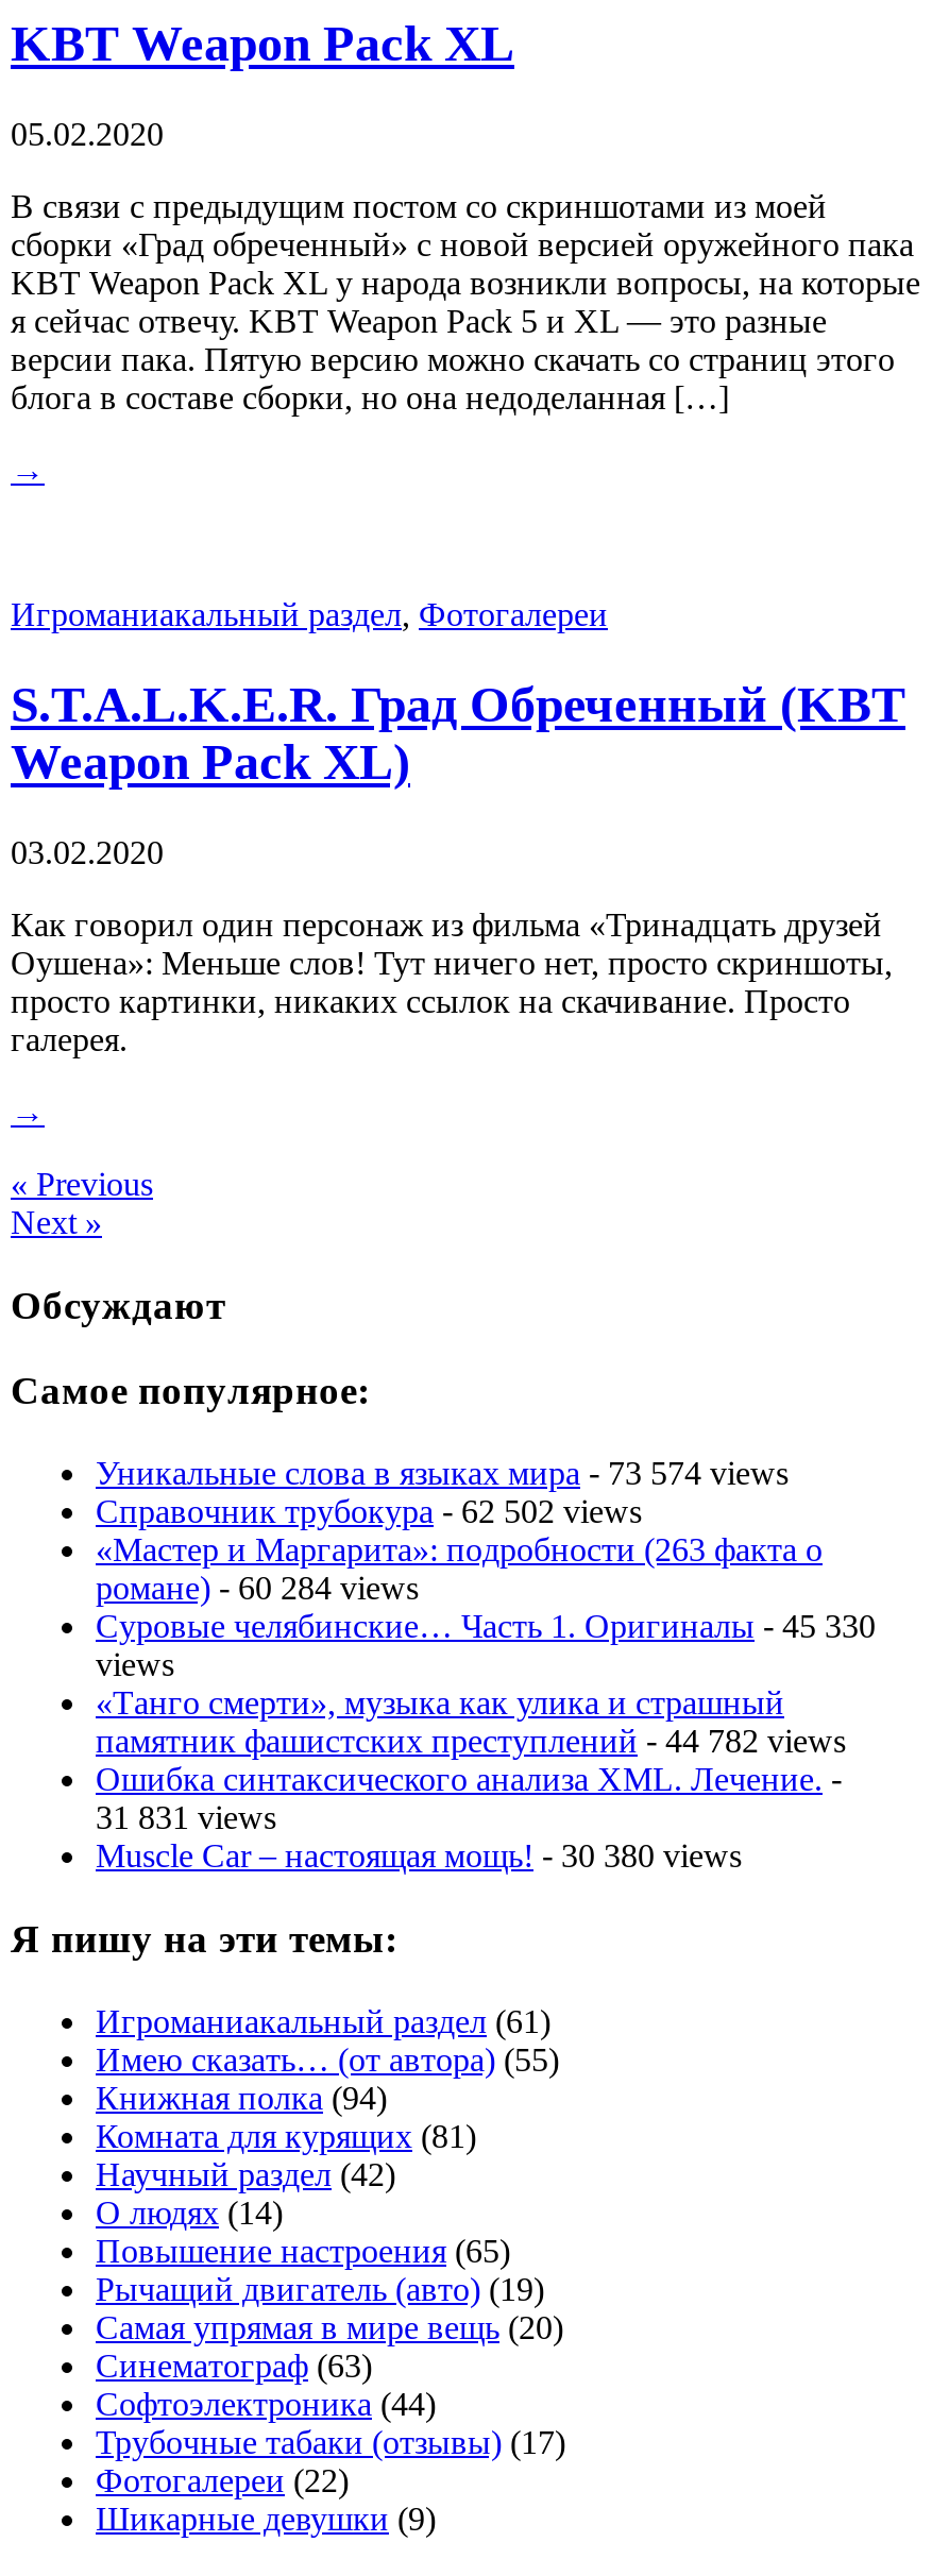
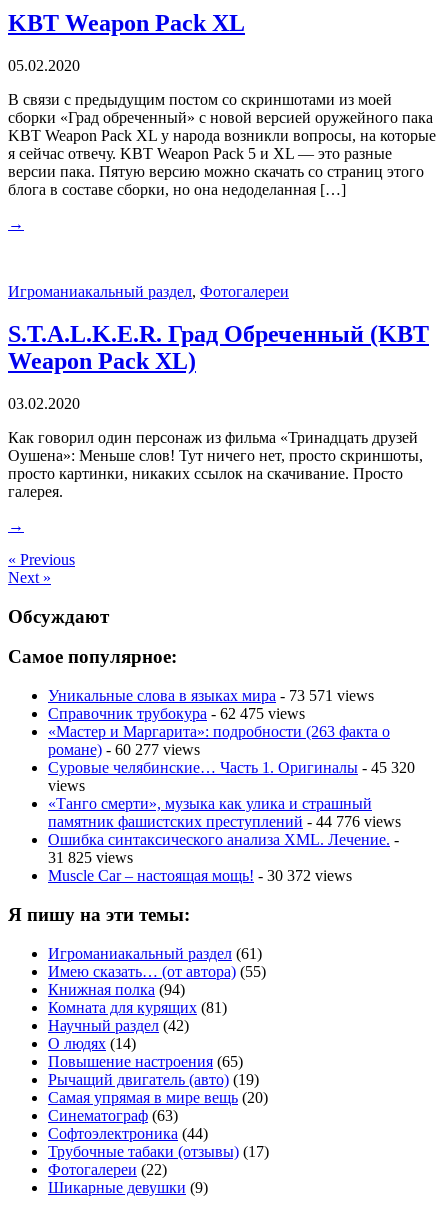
[96,1455,789,1491] Уникальные слова в языках мира - 73 574 views -> [48,687,374,704] Уникальные слова в языках мира - 73 571 views
[96,1493,642,1529] Справочник трубокура - 62 502 views -> [48,705,305,722] Справочник трубокура - 62 475 views
[96,1570,419,1606] романе) - 60 284 views -> [48,741,200,758] романе) - 60 277 views
[96,1608,876,1644] Суровые челябинские… Часть 1. Оригиналы - 45 330 -> [48,759,415,776] Суровые челябинские… Часть 1. Оригиналы - 45 320
[96,1723,846,1759] памятник фашистских преступлений - 44 782 views -> [48,813,401,830] памятник фашистских преступлений - 44 776 views
[96,1799,276,1836] 31 831 views -> [48,849,133,866] 31 825 views
[96,1838,742,1874] Muscle Car – настоящая мощь! - 30 380 views -> [48,867,352,884] Muscle Car – настоящая мощь! - 30 372 views

